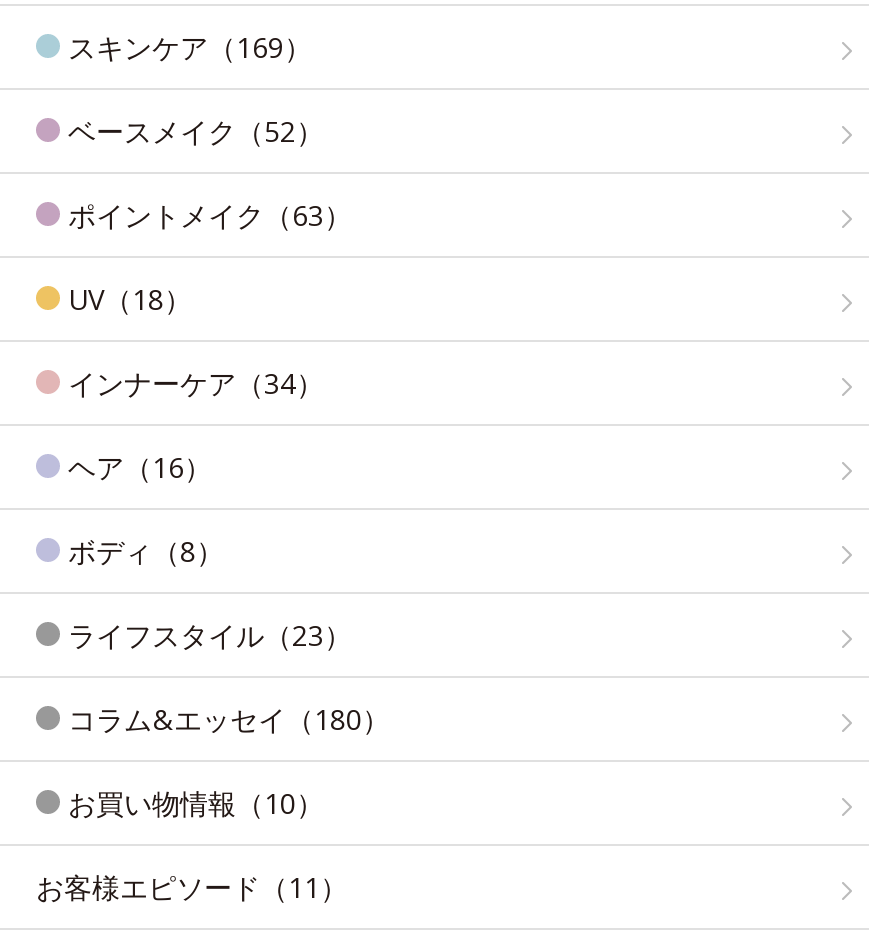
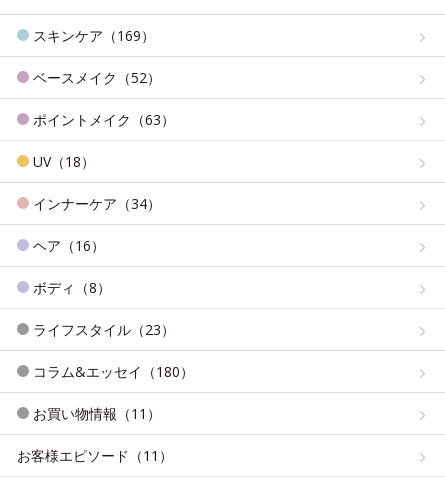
[68,784,324,822] お買い物情報（10） -> [33,404,161,423] お買い物情報（11）

